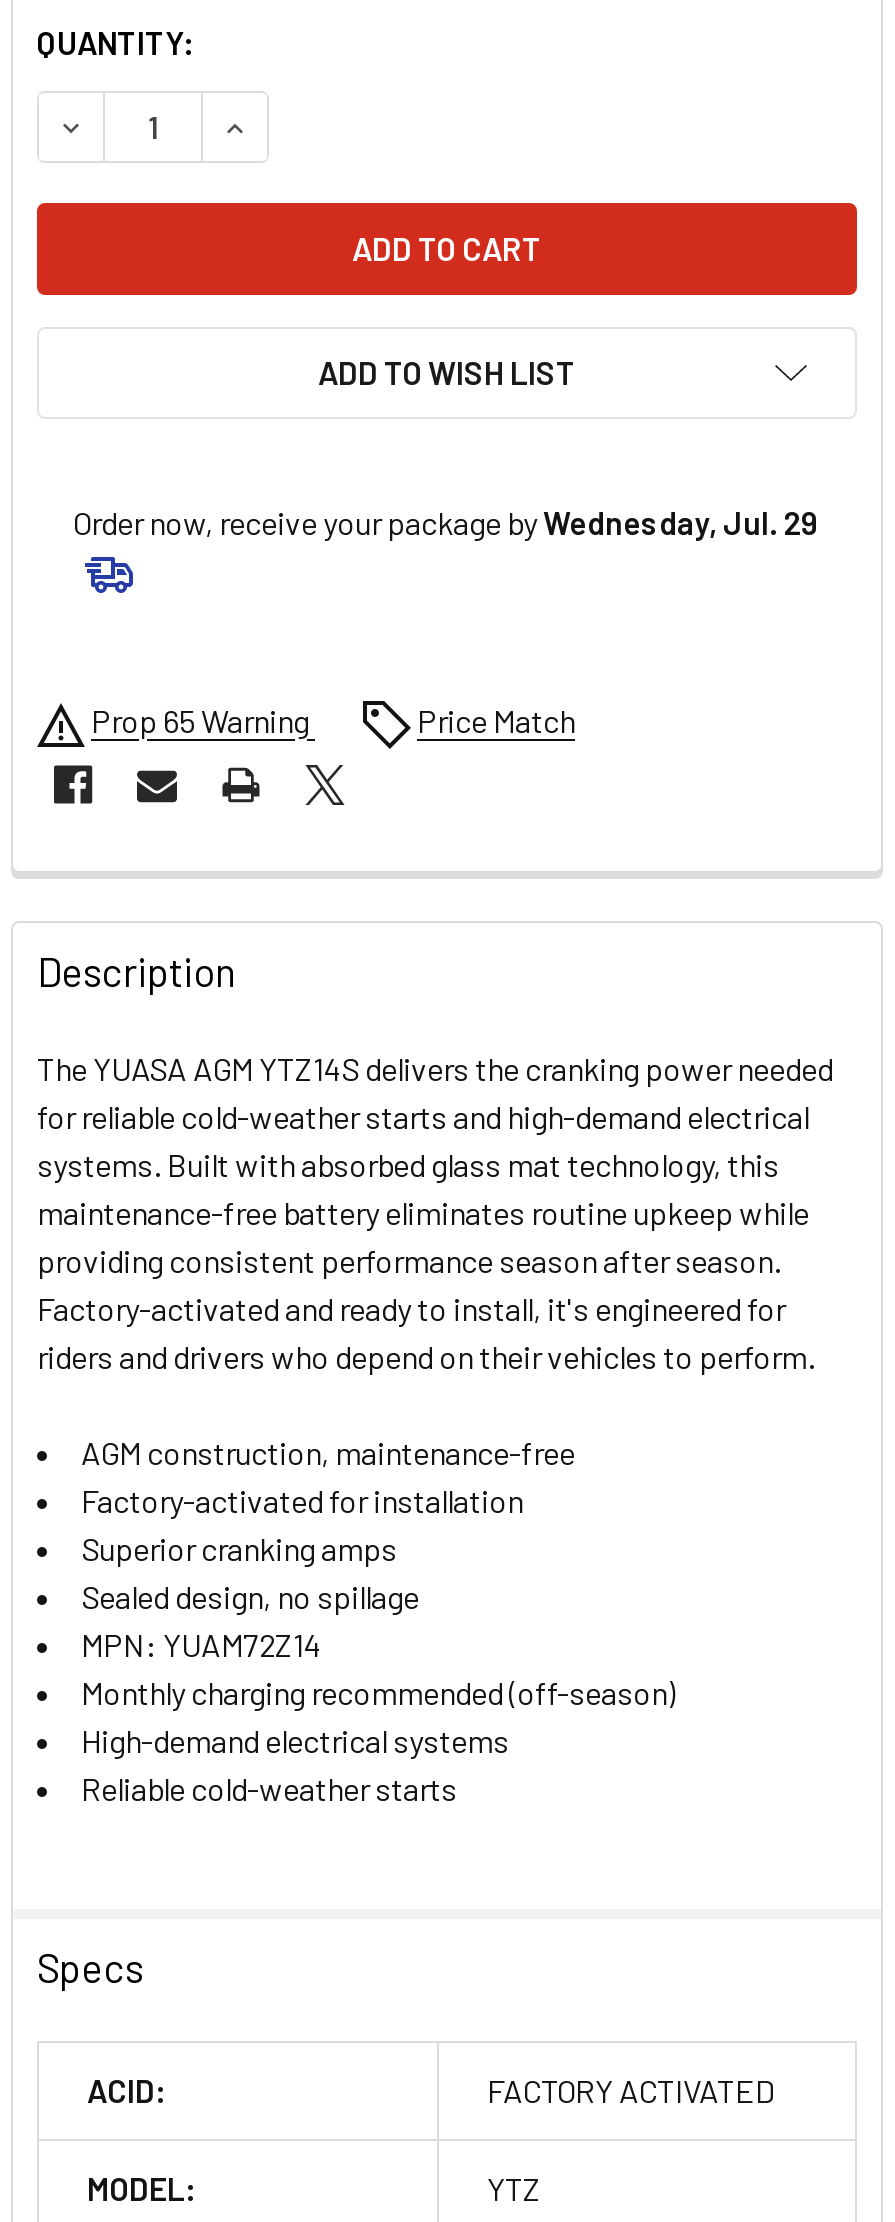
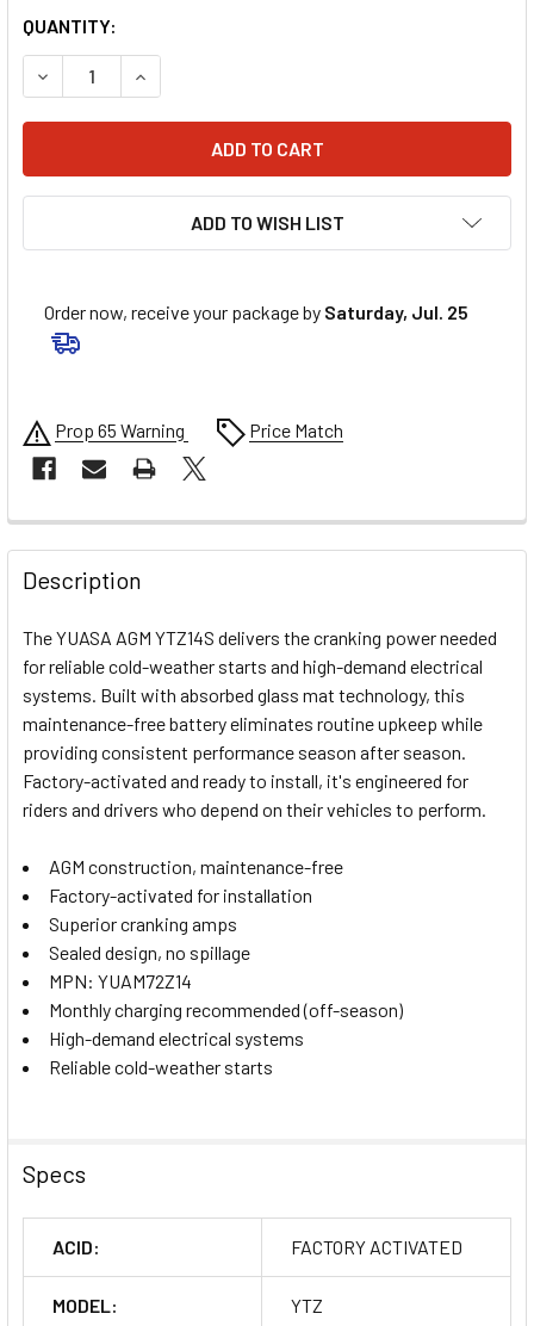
[73,503,819,541] Order now, receive your package by Wednesday, Jul. 29 -> [44,300,468,323] Order now, receive your package by Saturday, Jul. 25

